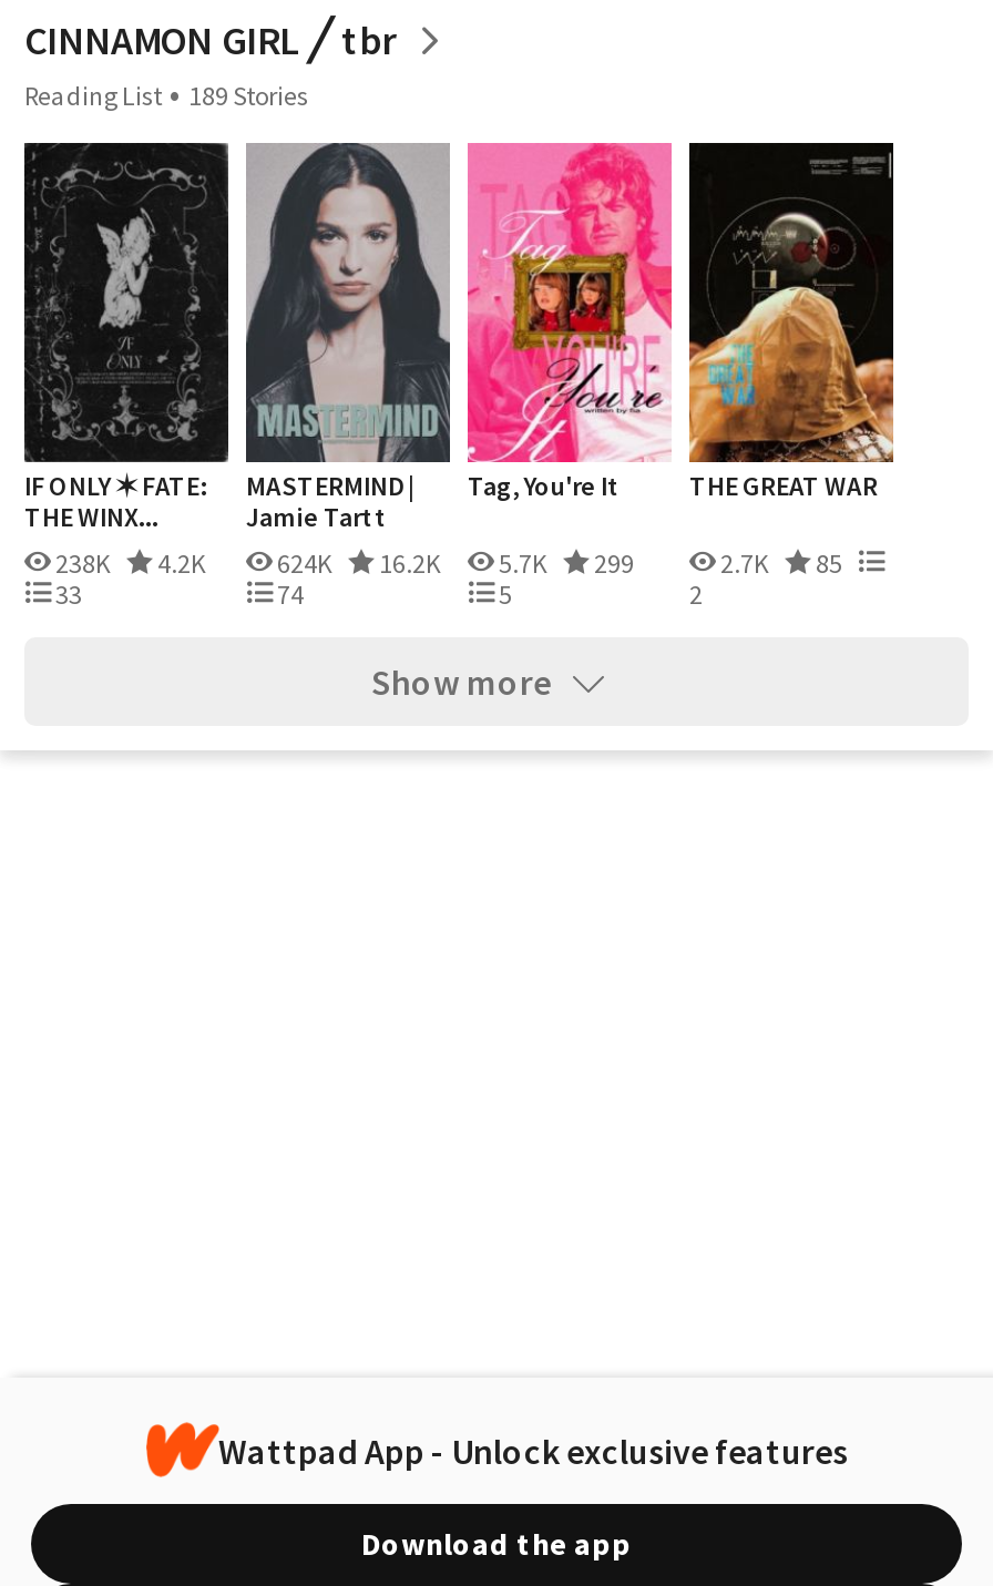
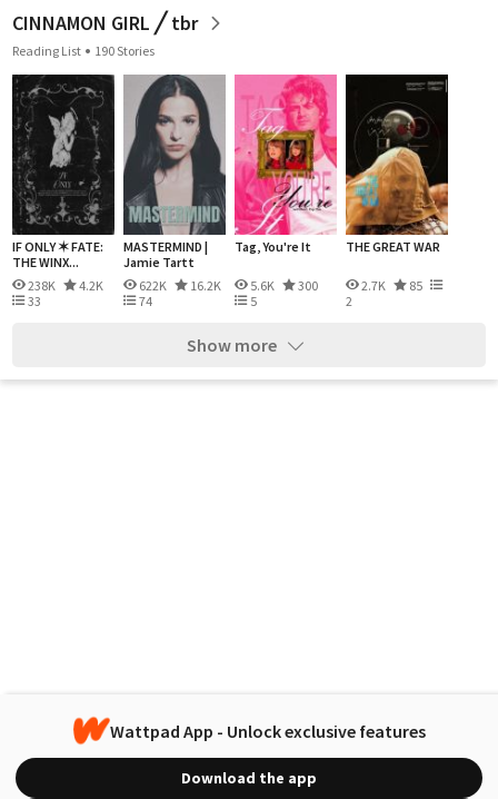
[24,79,308,112] Reading List 189 Stories -> [12,42,155,59] Reading List 190 Stories
[273,546,337,580] 624K -> [137,277,169,294] 622K
[494,546,634,580] 5.7K | 299 -> [248,277,318,294] 5.6K | 300

